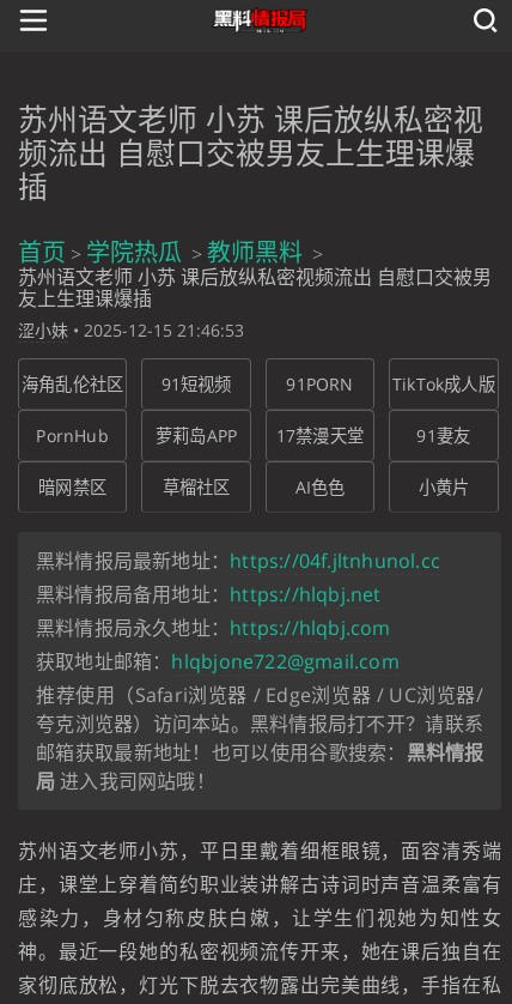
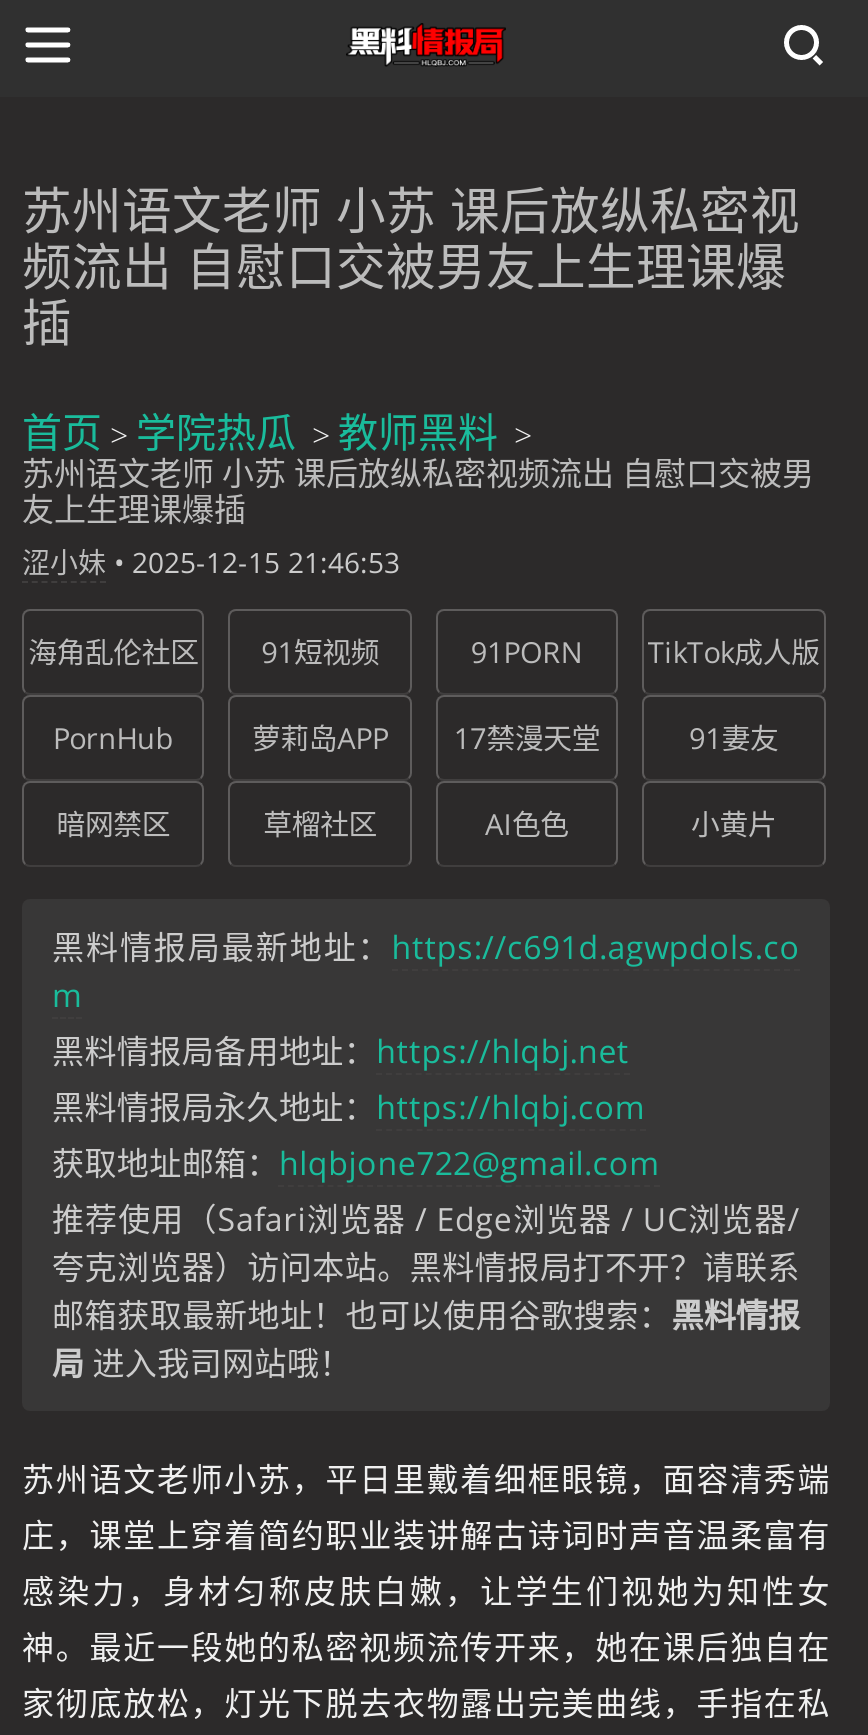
[36,548,440,574] 黑料情报局最新地址：https://04f.jltnhunol.cc -> [52,925,800,1017] 黑料情报局最新地址：https://c691d.agwpdols.co | m

